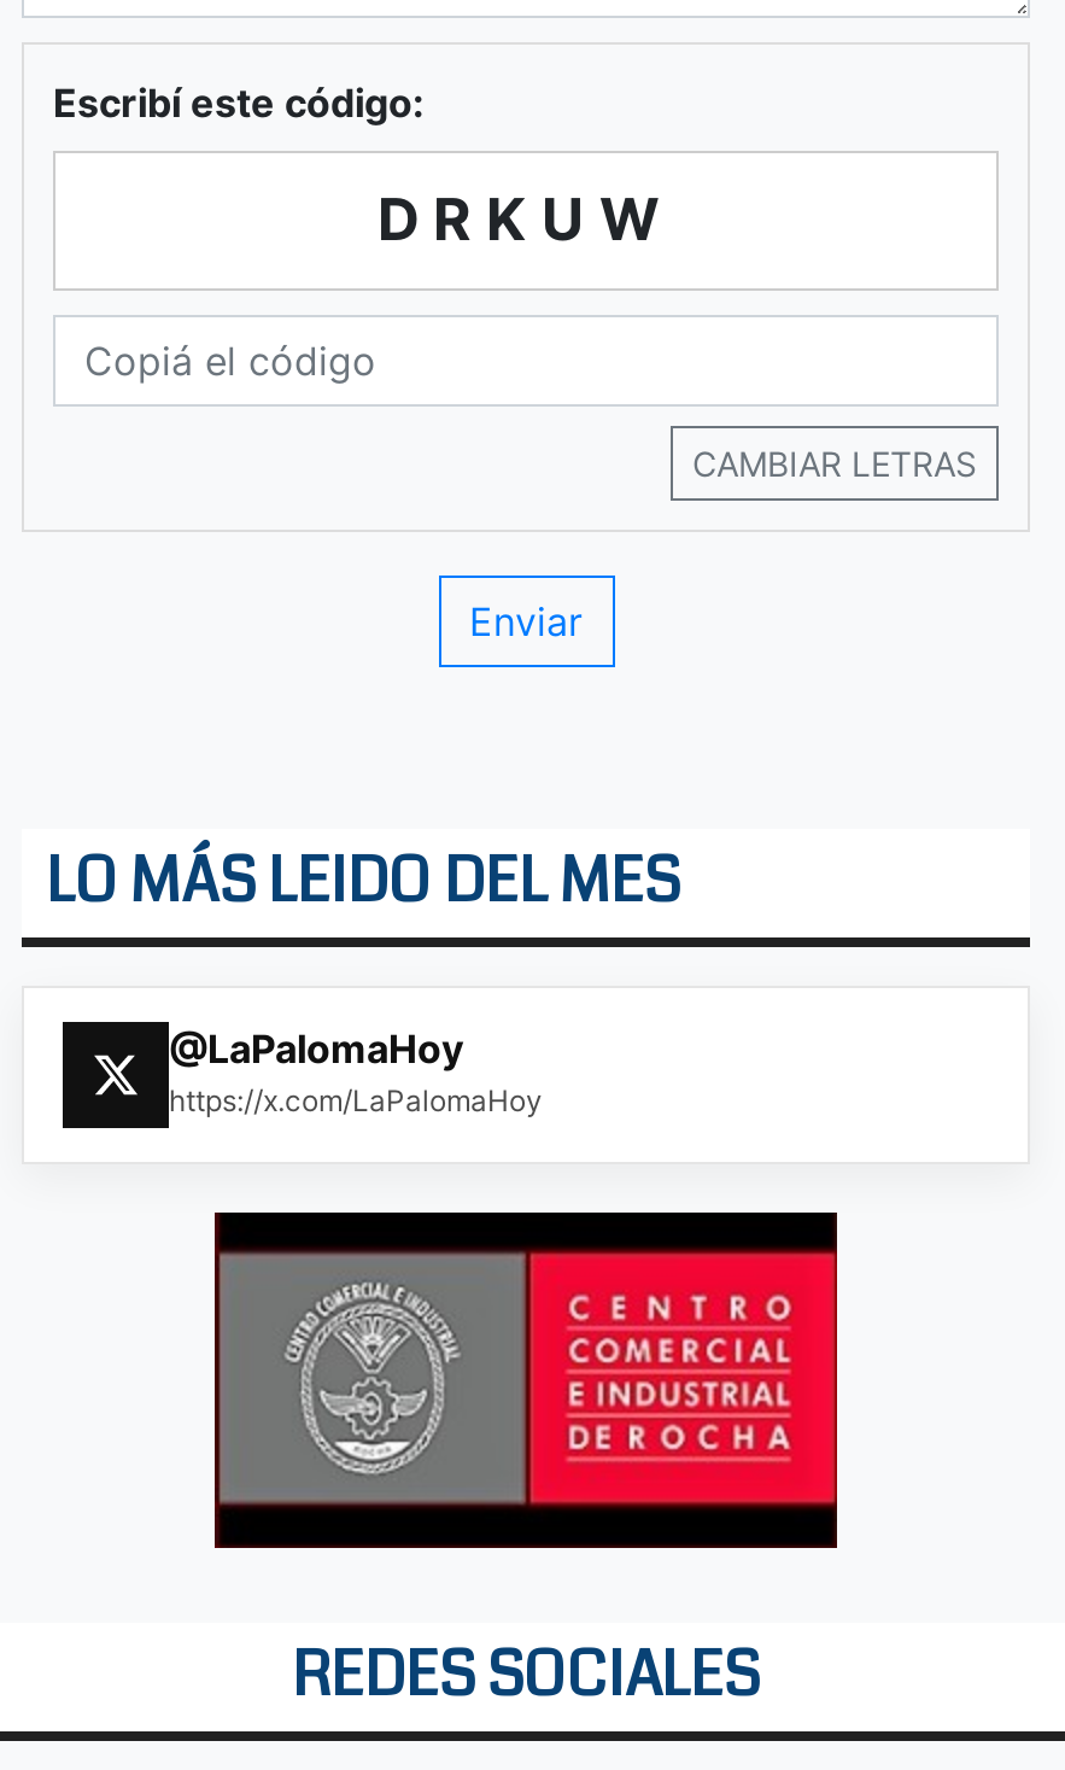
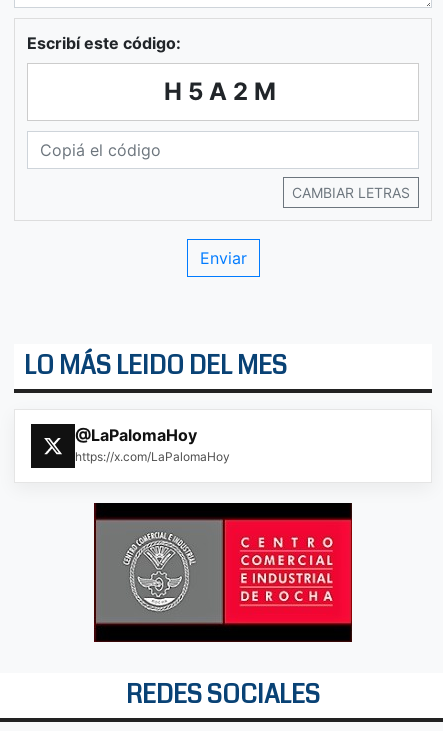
[378,185,674,255] DRKUW -> [164,77,282,106] H5A2M

